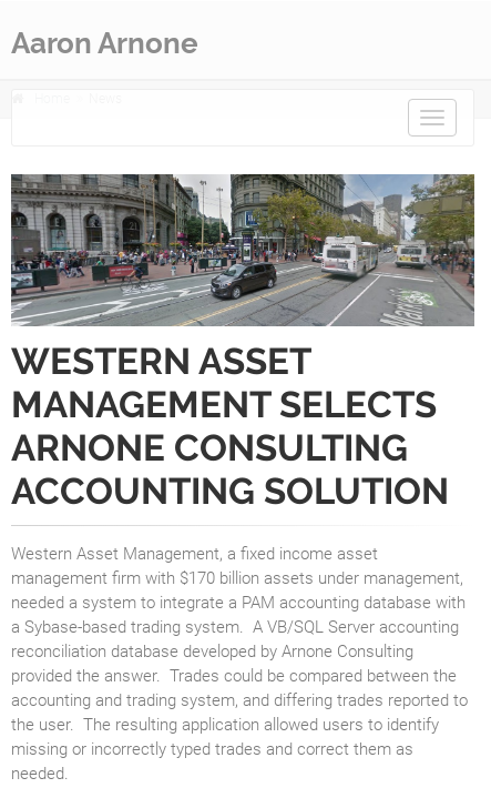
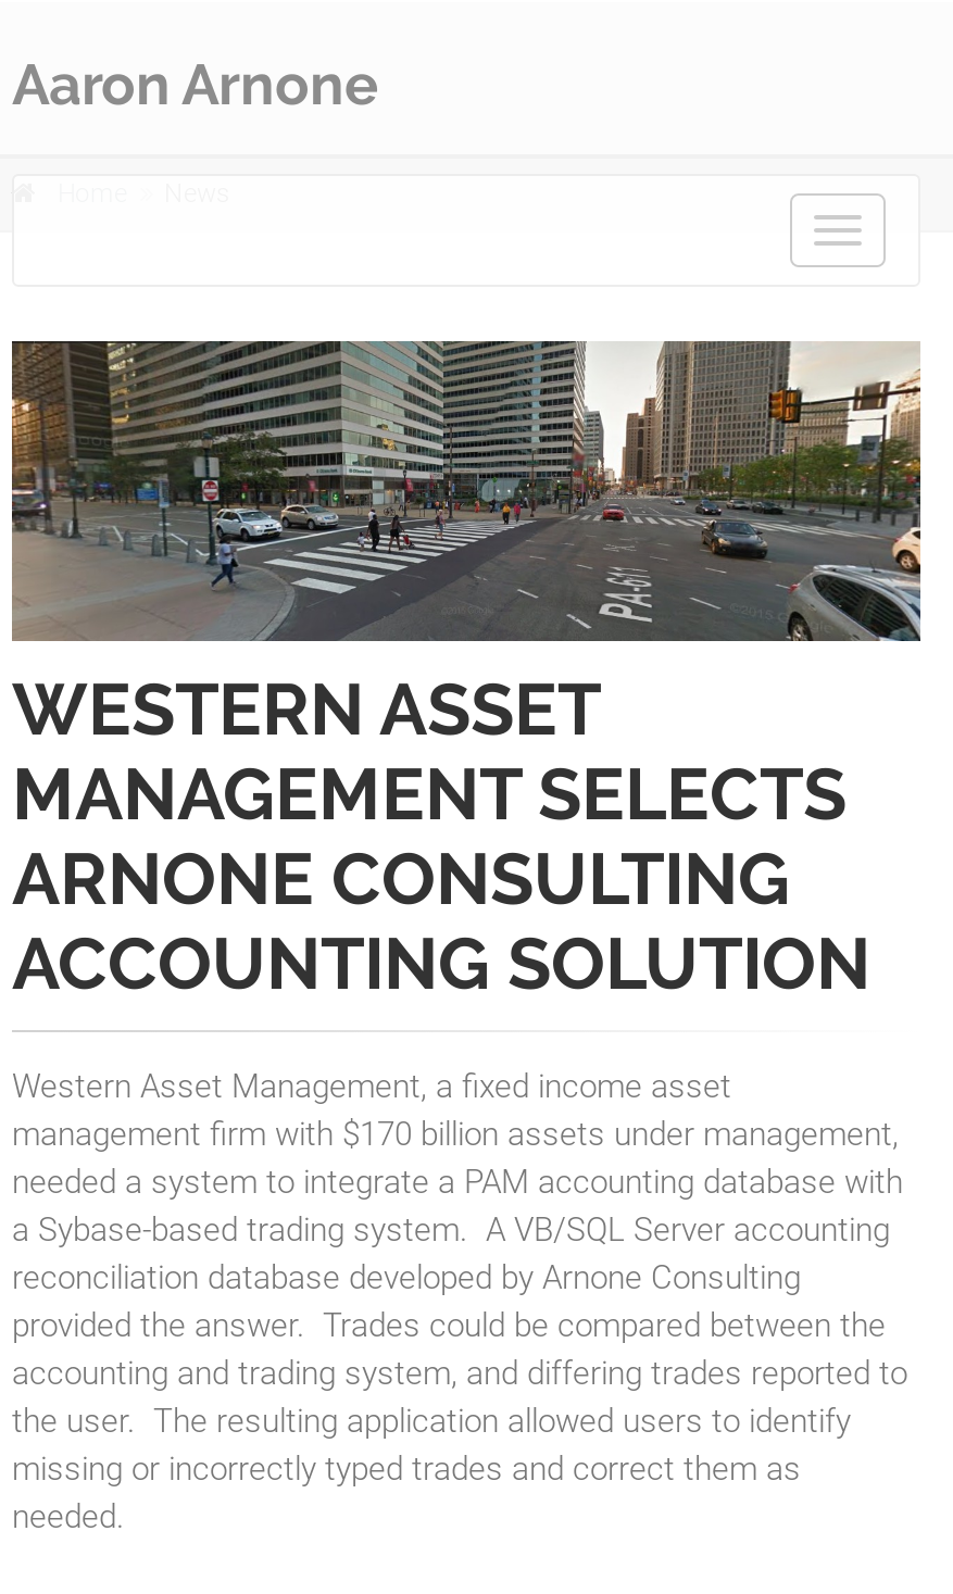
[10,173,475,327] [image] -> [10,339,920,643] [image]

